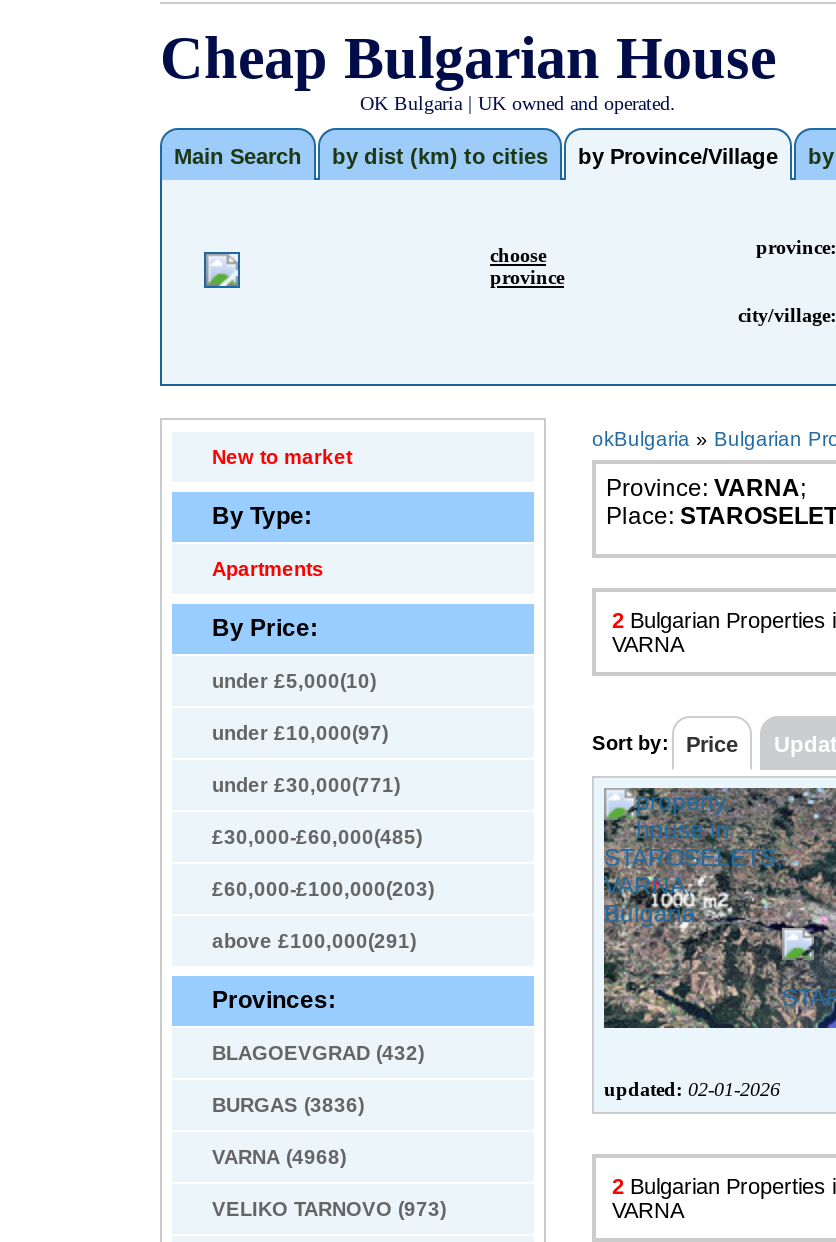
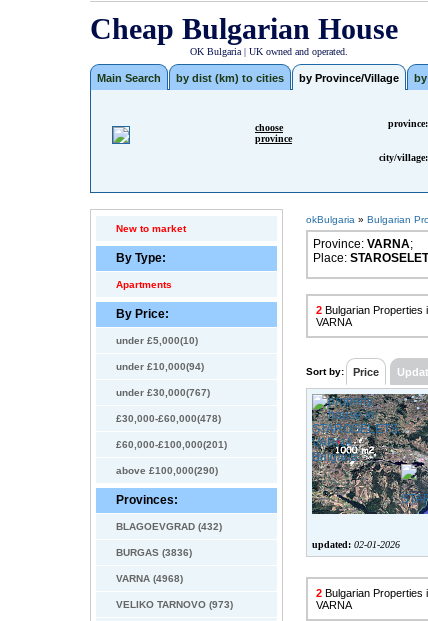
[212,722,388,744] under £10,000(97) -> [116,361,204,372] under £10,000(94)
[212,774,400,796] under £30,000(771) -> [116,387,210,398] under £30,000(767)
[212,826,422,848] £30,000-£60,000(485) -> [116,413,221,424] £30,000-£60,000(478)
[212,878,434,900] £60,000-£100,000(203) -> [116,439,227,450] £60,000-£100,000(201)
[212,930,416,952] above £100,000(291) -> [116,465,218,476] above £100,000(290)

